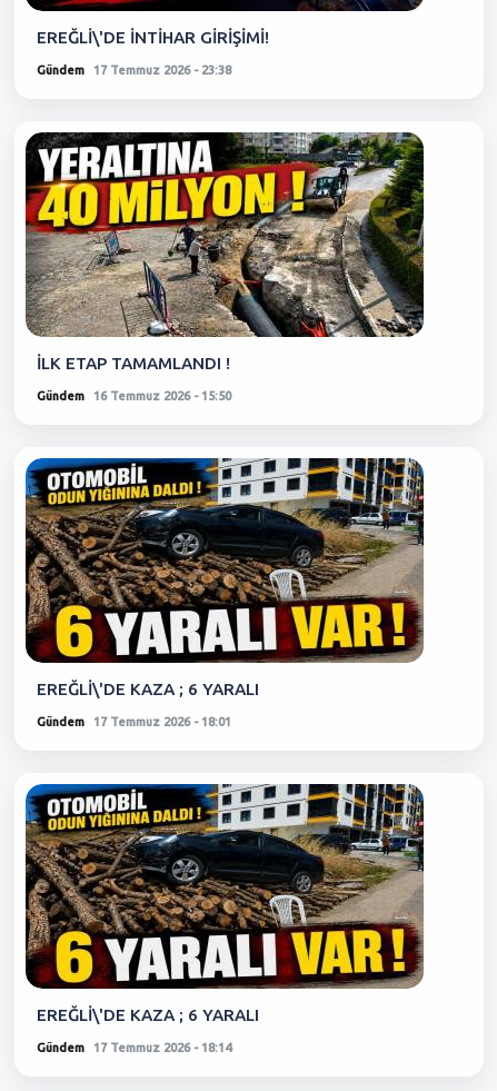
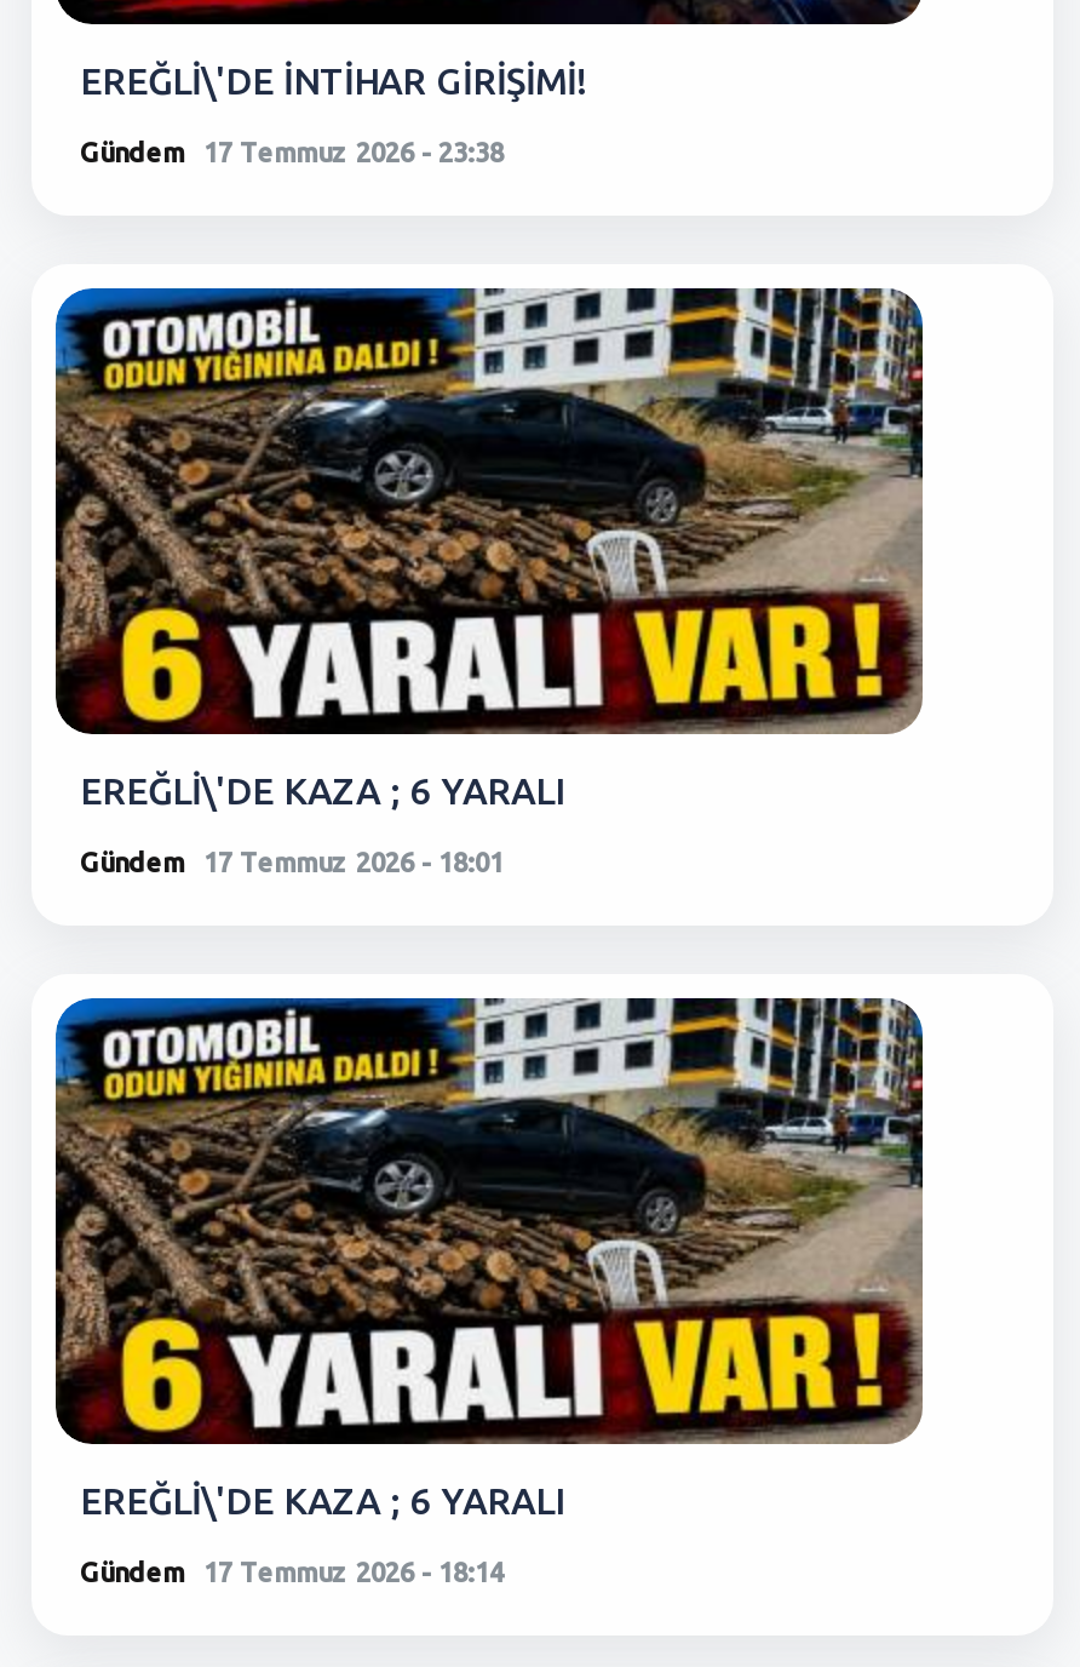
[26,131,425,403] [image] | İLK ETAP TAMAMLANDI ! | Gündem | 16 Temmuz 2026 - 15:50 -> none

